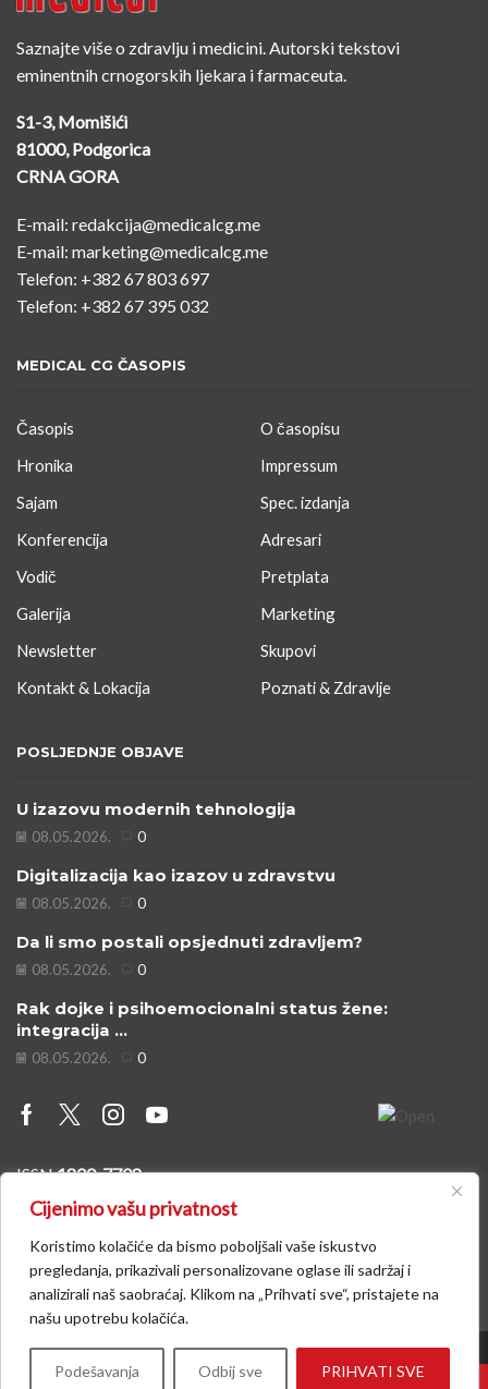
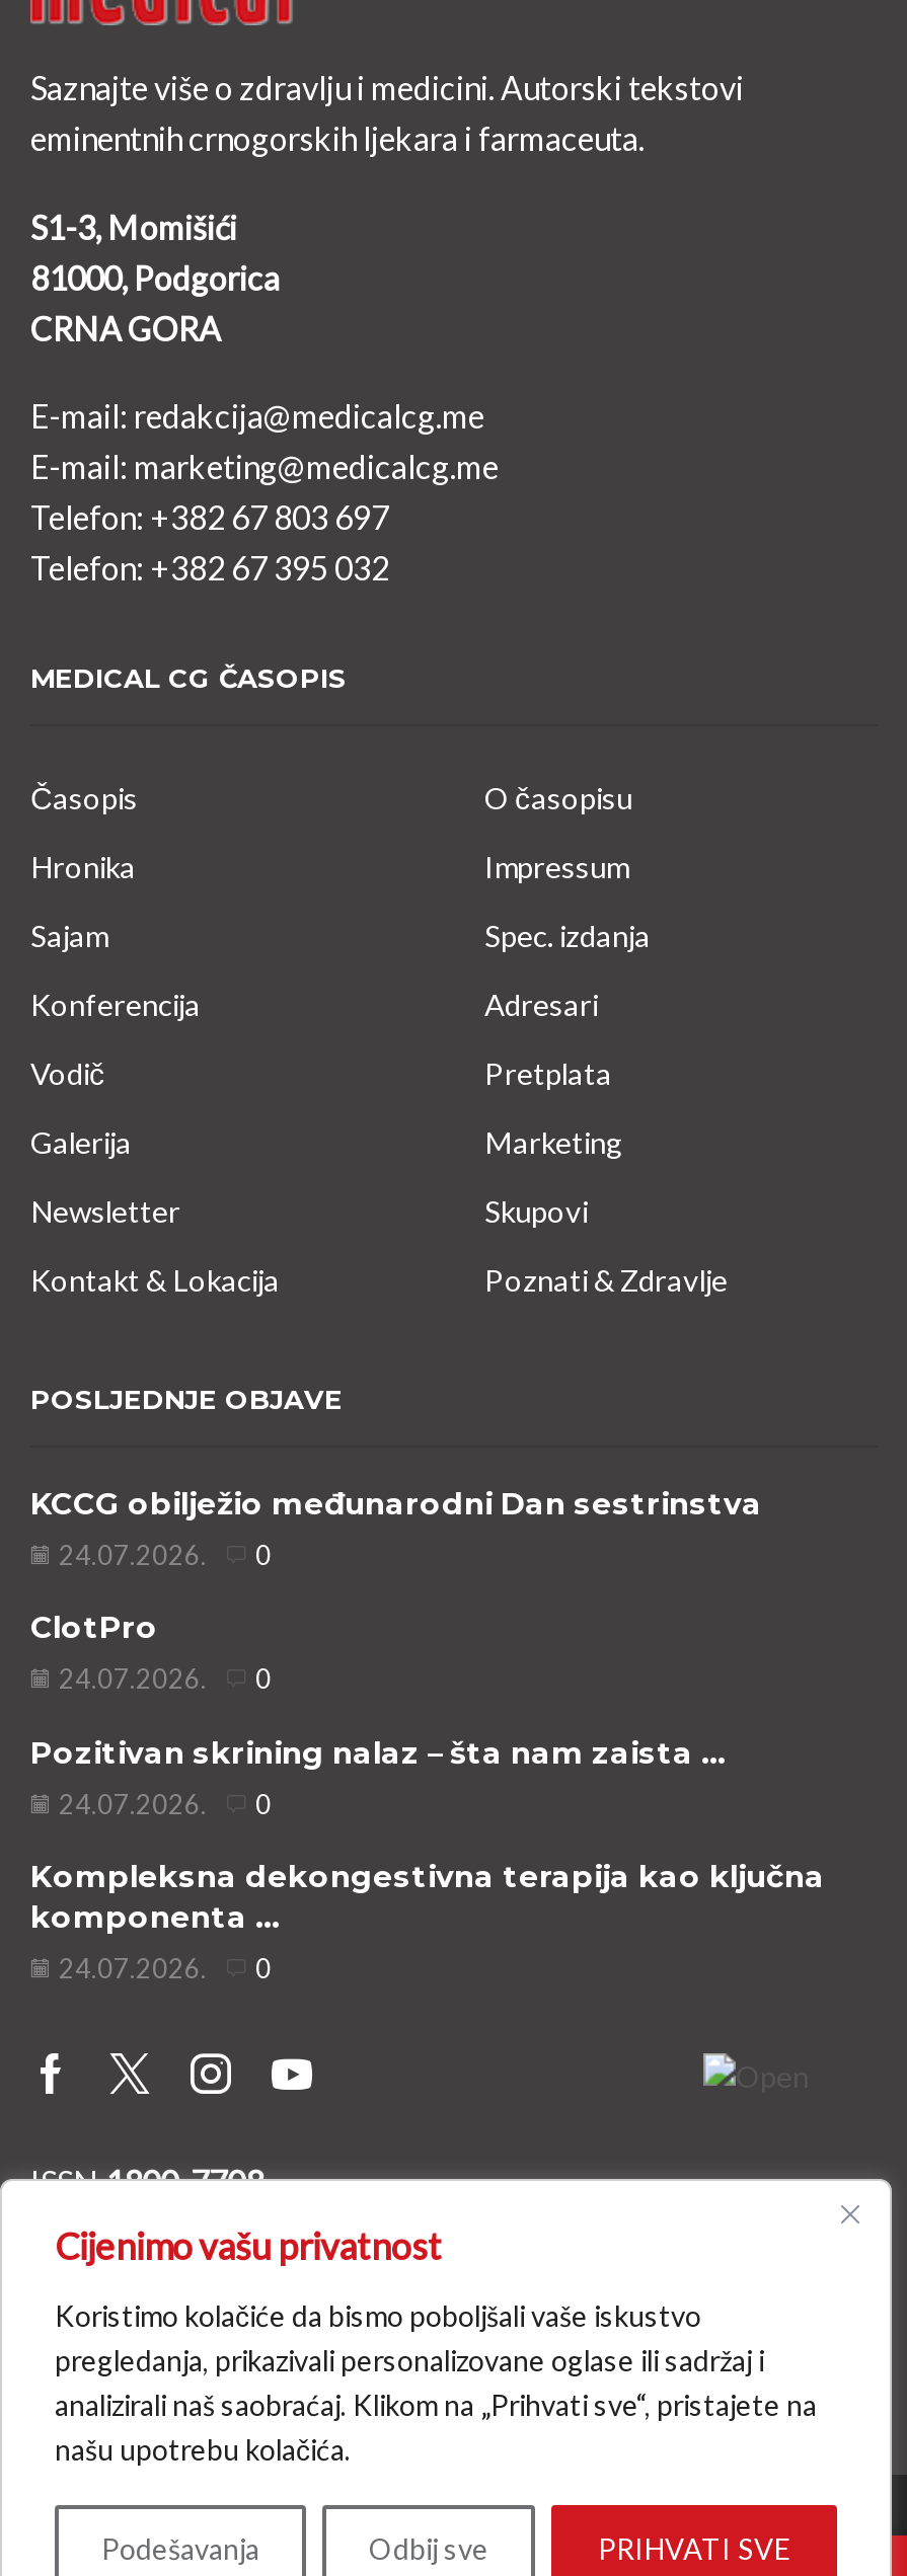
[16,799,296,845] U izazovu modernih tehnologija | 08.05.2026. -> [30,1486,762,1571] KCCG obilježio međunarodni Dan sestrinstva | 24.07.2026.
[16,866,335,912] Digitalizacija kao izazov u zdravstvu | 08.05.2026. -> [30,1610,207,1695] ClotPro | 24.07.2026.
[16,933,363,978] Da li smo postali opsjednuti zdravljem? | 08.05.2026. -> [30,1734,726,1820] Pozitivan skrining nalaz – šta nam zaista ... | 24.07.2026.
[16,999,388,1067] Rak dojke i psihoemocionalni status žene: | integracija ... | 08.05.2026. -> [30,1858,825,1984] Kompleksna dekongestivna terapija kao ključna | komponenta ... | 24.07.2026.

